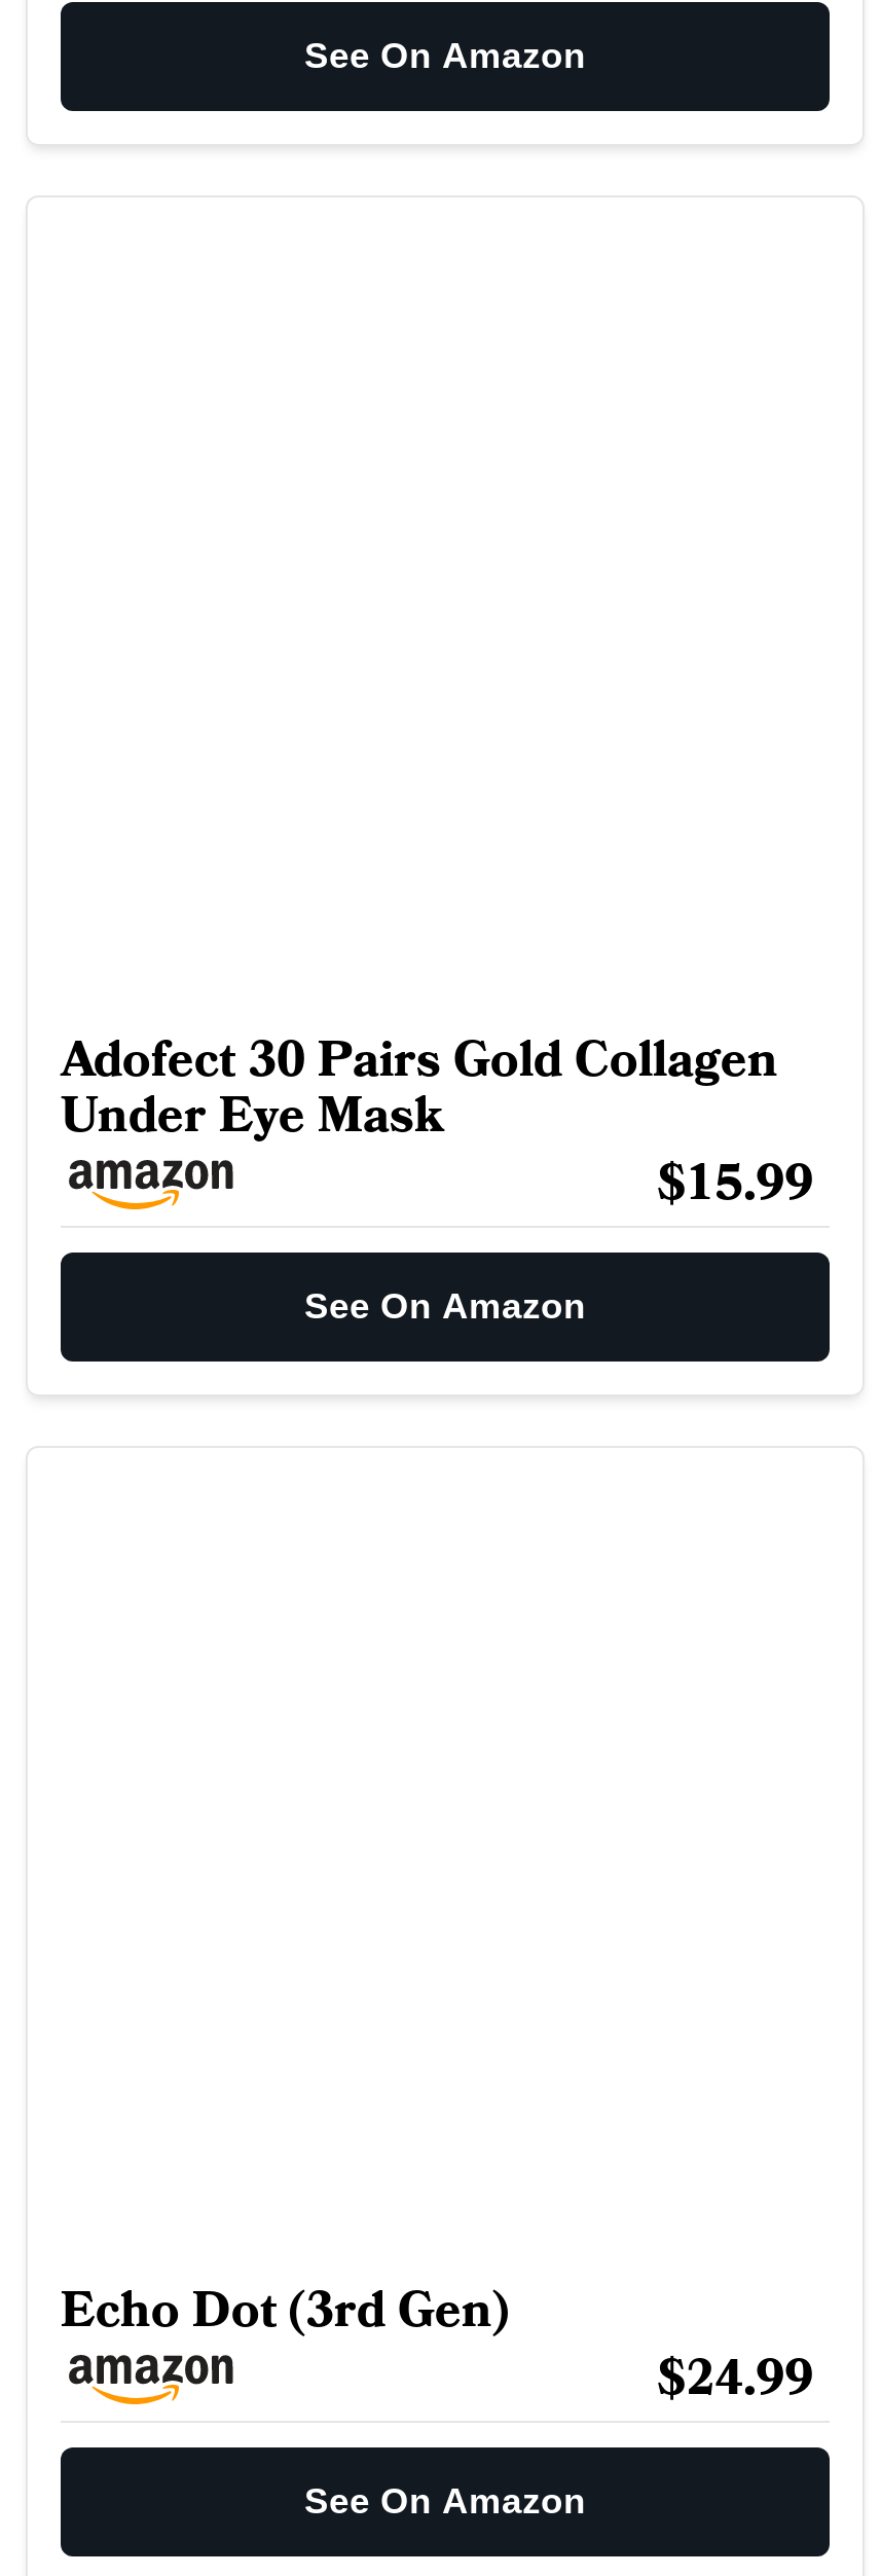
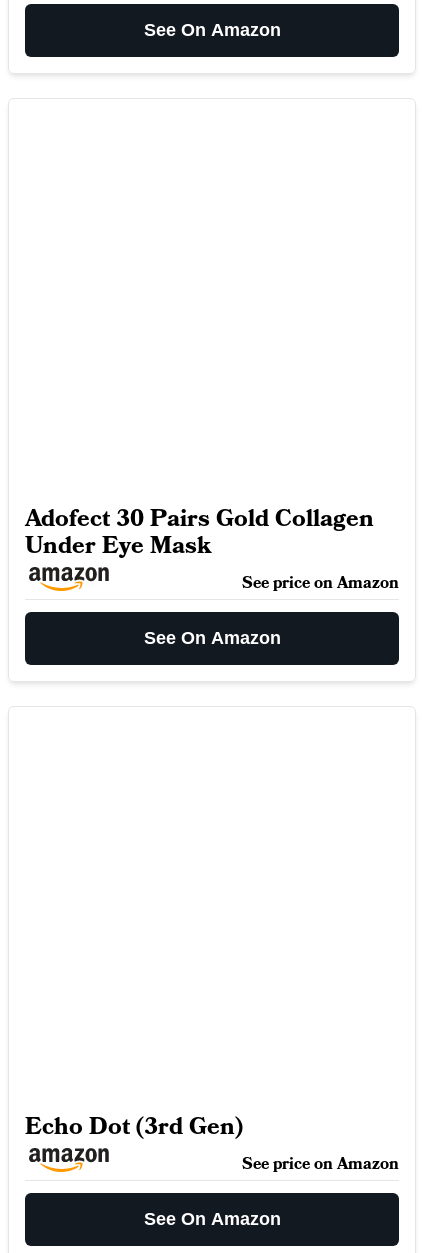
[657,1150,813,1218] $15.99 -> [242,572,399,594] See price on Amazon
[657,2345,813,2412] $24.99 -> [242,1153,399,1175] See price on Amazon

